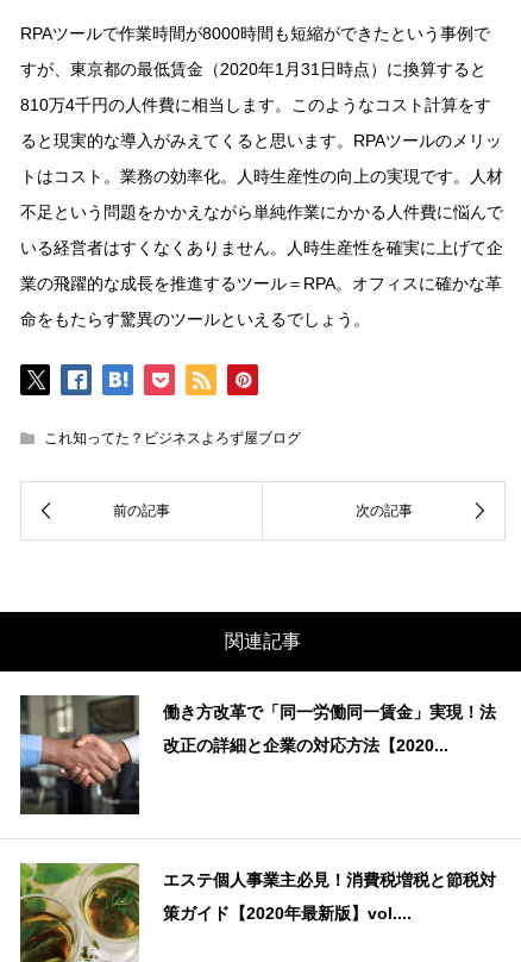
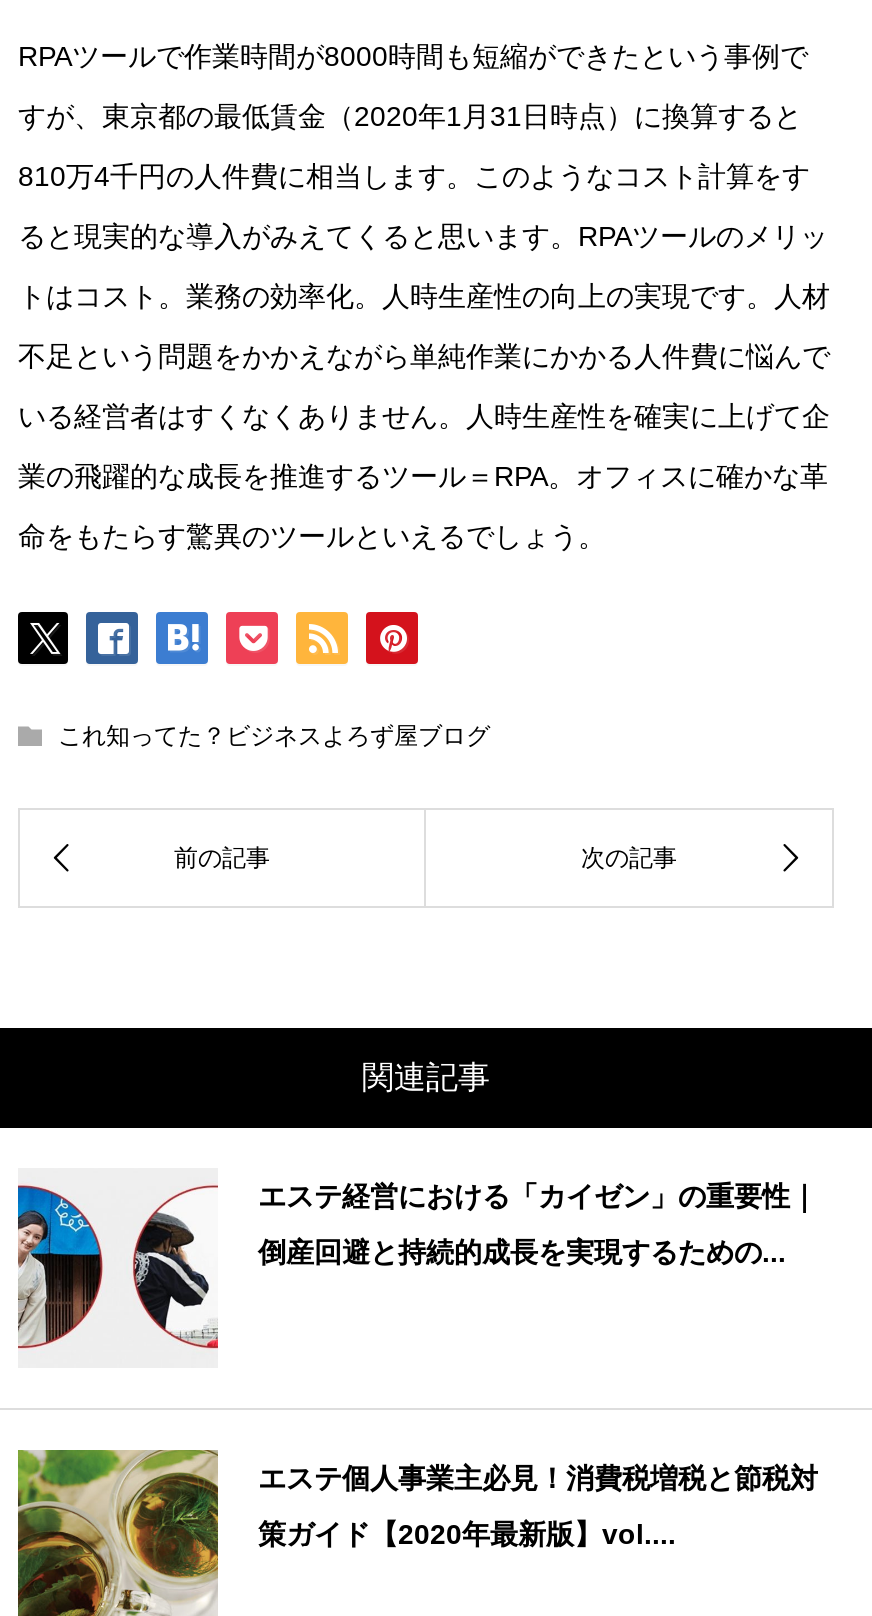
[19,694,496,816] [image] | 働き方改革で「同一労働同一賃金」実現！法 -> [16,1168,818,1368] [image] | エステ経営における「カイゼン」の重要性｜
[163,736,448,755] 改正の詳細と企業の対応方法【2020... -> [258,1237,786,1269] 倒産回避と持続的成長を実現するための...

